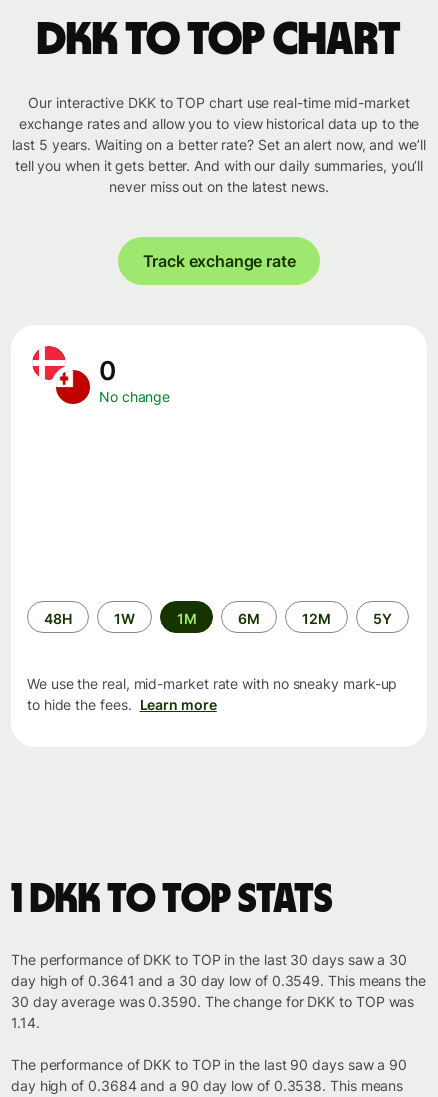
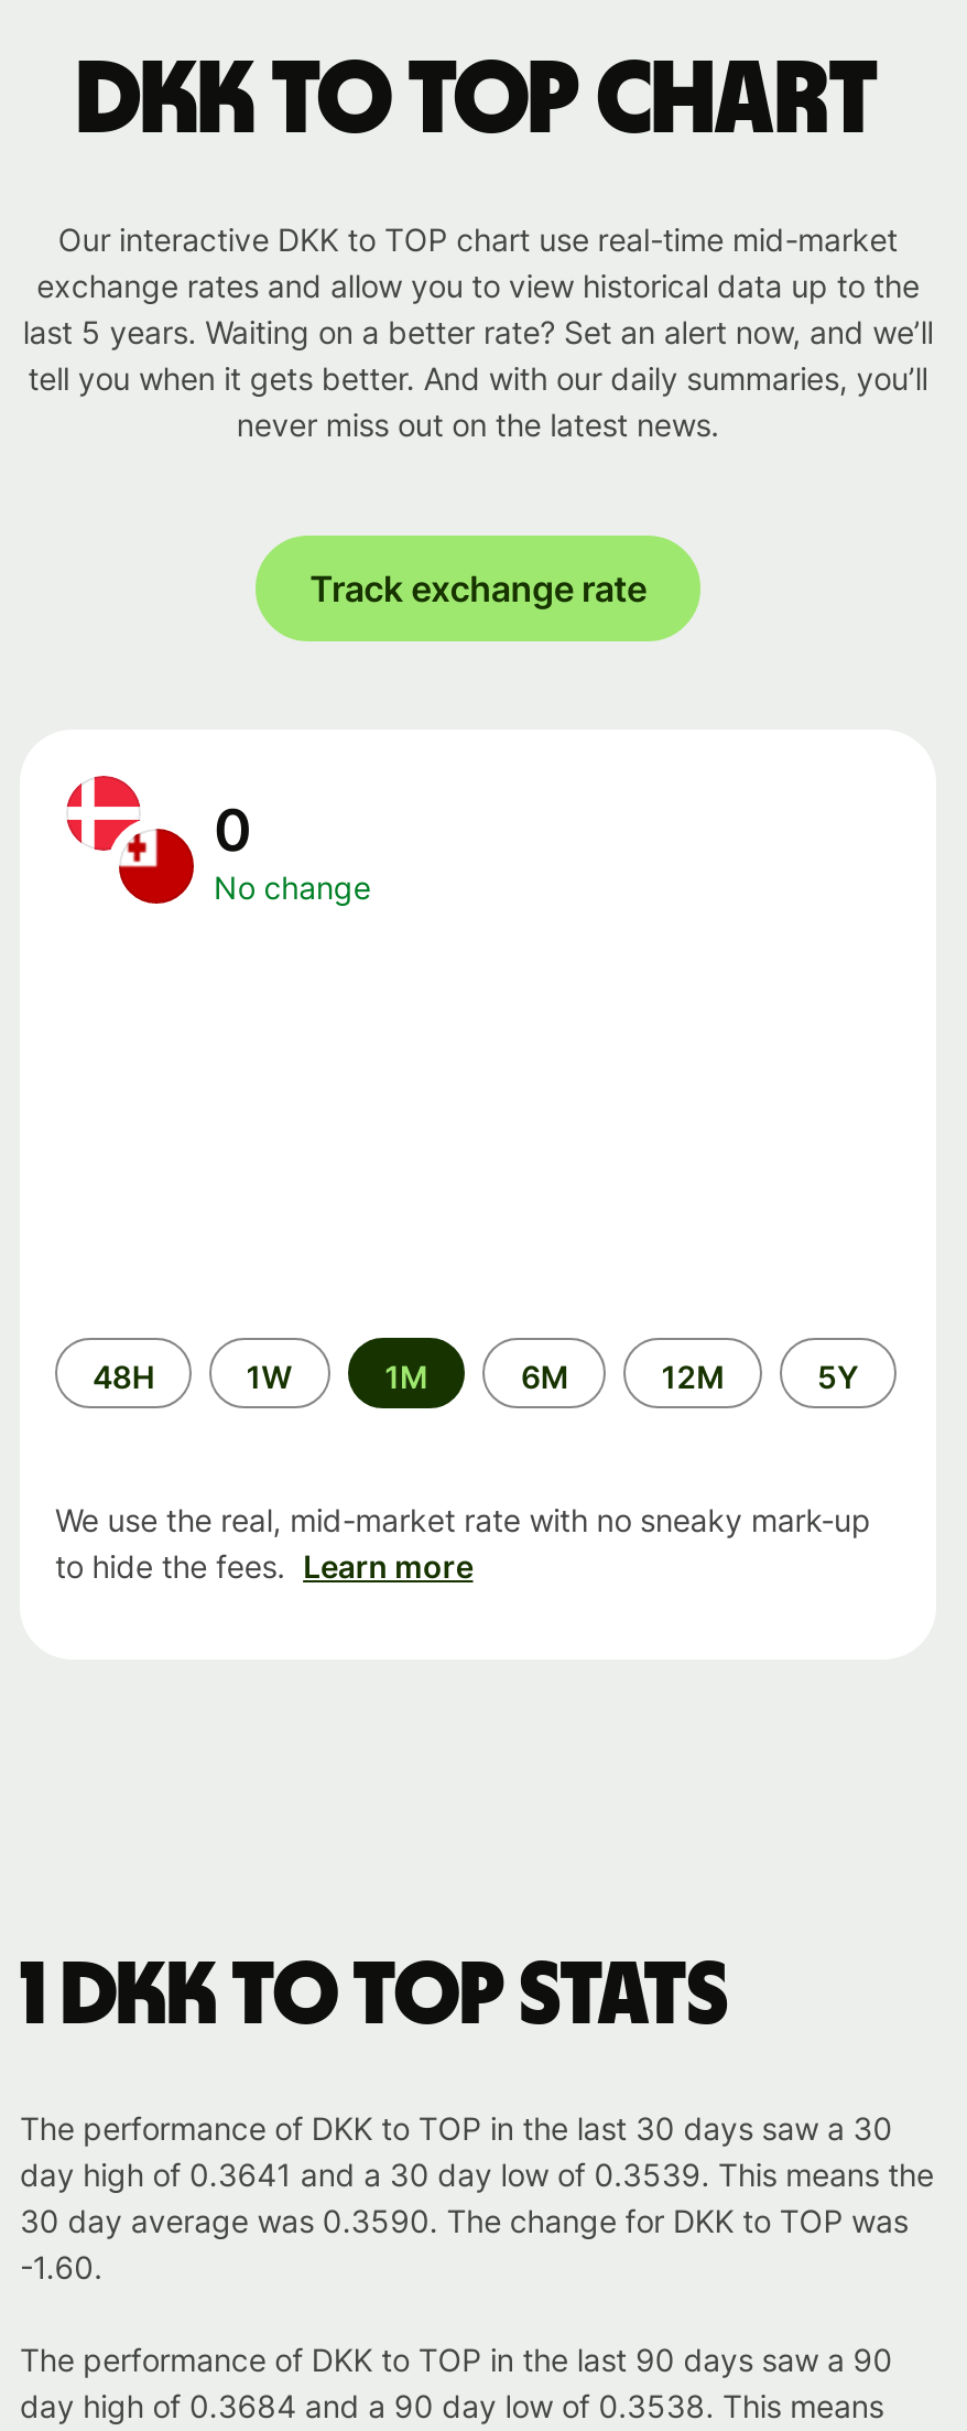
[11,972,426,989] day high of 0.3641 and a 30 day low of 0.3549. This means the -> [20,2156,934,2193] day high of 0.3641 and a 30 day low of 0.3539. This means the
[11,1014,40,1031] 1.14. -> [20,2248,102,2286] -1.60.

